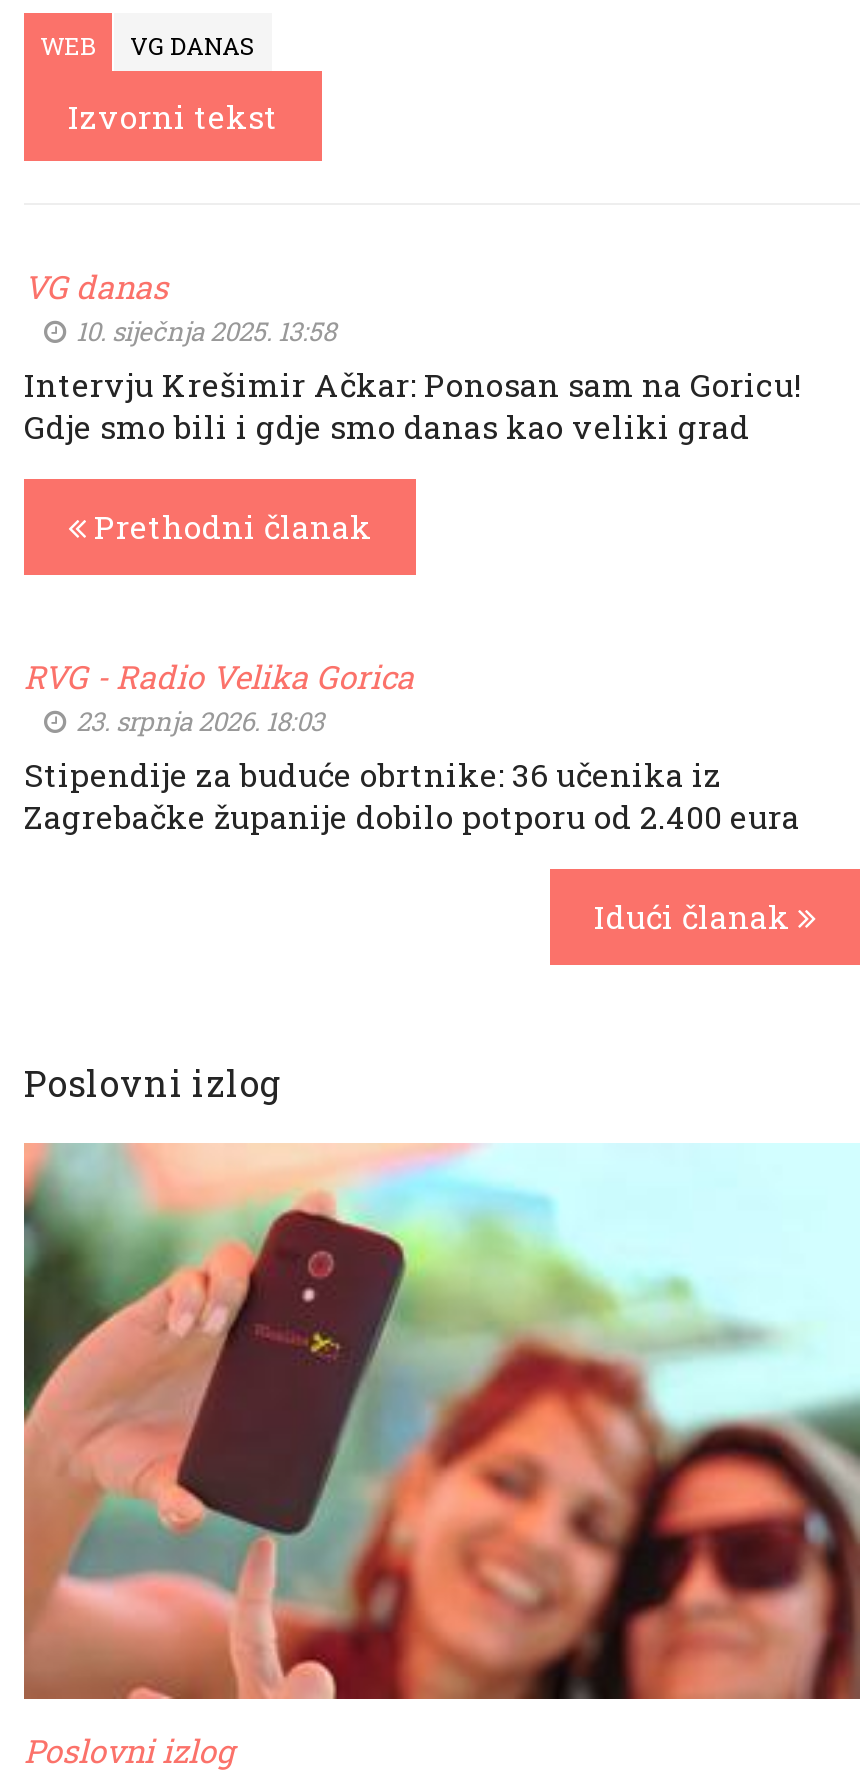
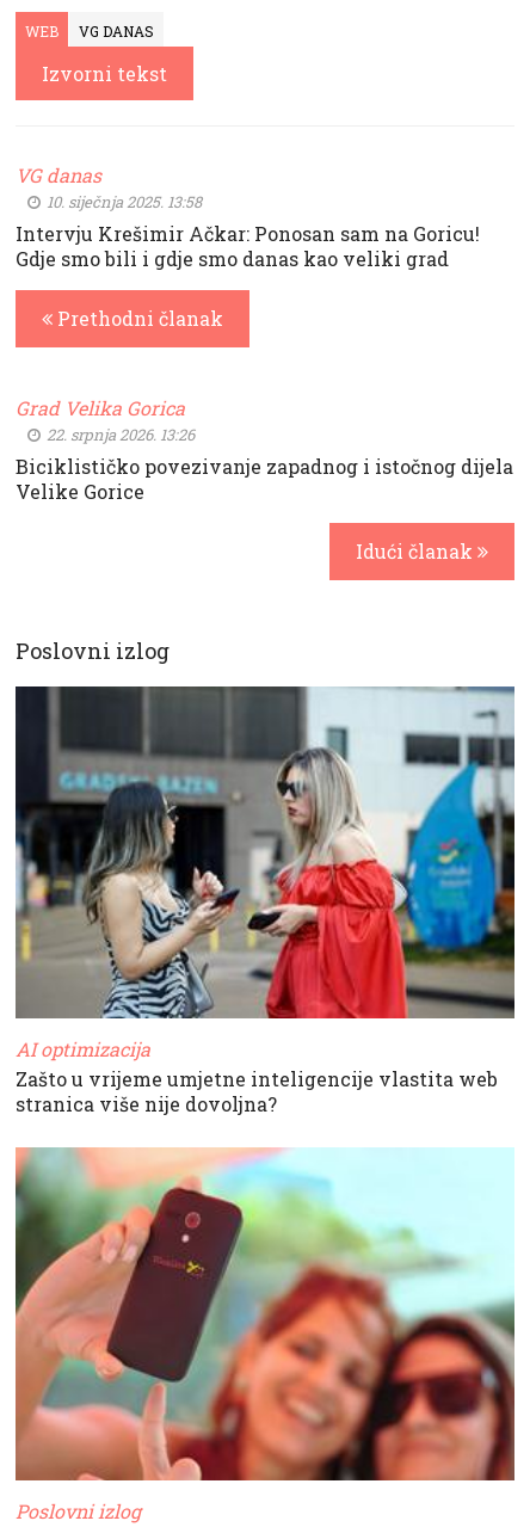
[24,654,800,836] RVG - Radio Velika Gorica | 23. srpnja 2026. 18:03 | Stipendije za buduće obrtnike: 36 učenika iz | Zagrebačke županije dobilo potporu od 2.400 eura -> [16,395,513,503] Grad Velika Gorica | 22. srpnja 2026. 13:26 | Biciklističko povezivanje zapadnog i istočnog dijela | Velike Gorice
none -> [14,685,516,1117] [image] | AI optimizacija | Zašto u vrijeme umjetne inteligencije vlastita web | stranica više nije dovoljna?

